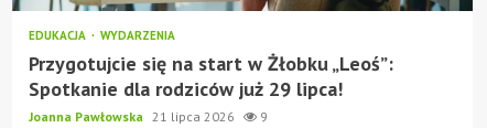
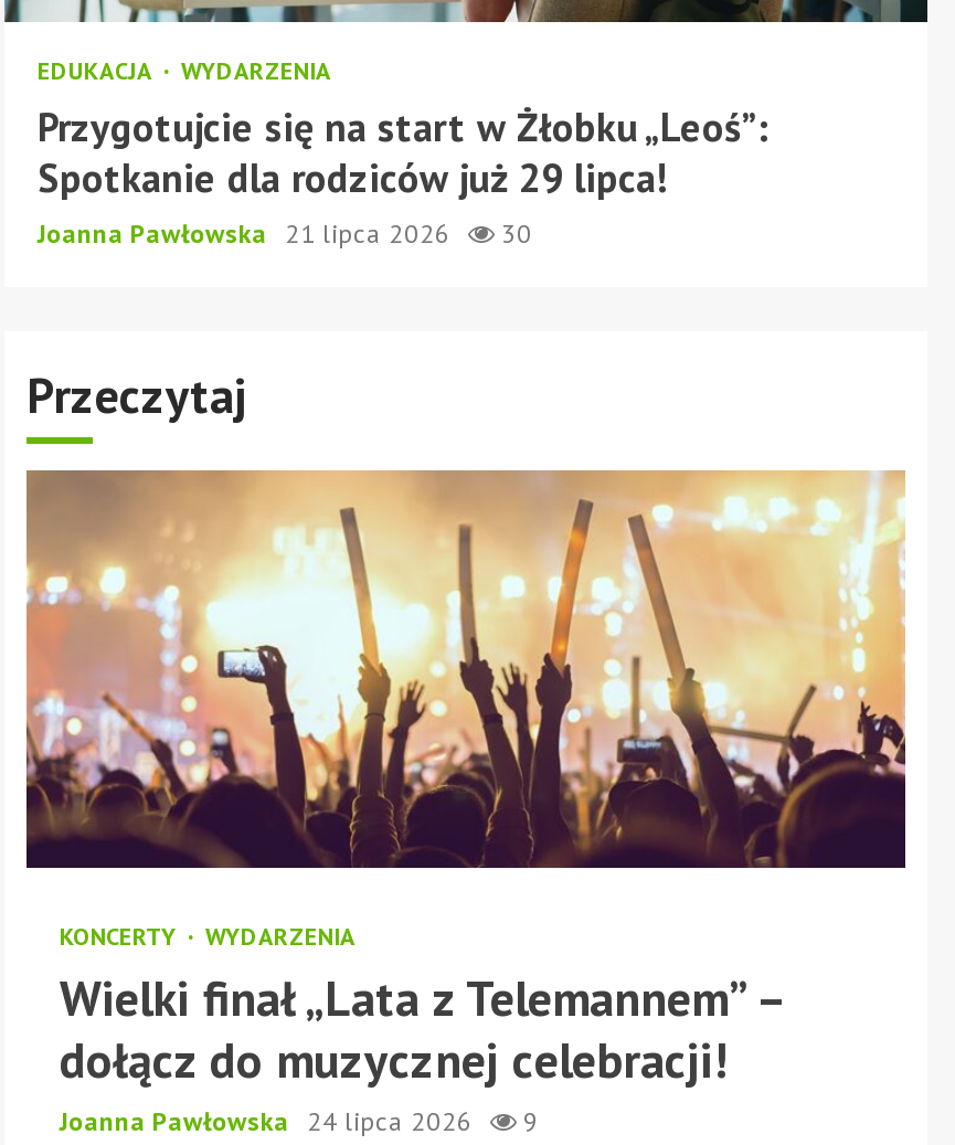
none -> [24,468,908,1138] [image] | KONCERTY | WYDARZENIA | Wielki finał „Lata z Telemannem” – | dołącz do muzycznej celebracji! | Joanna Pawłowska 24 lipca 2026
none -> [26,216,532,426] 30 | Przeczytaj

